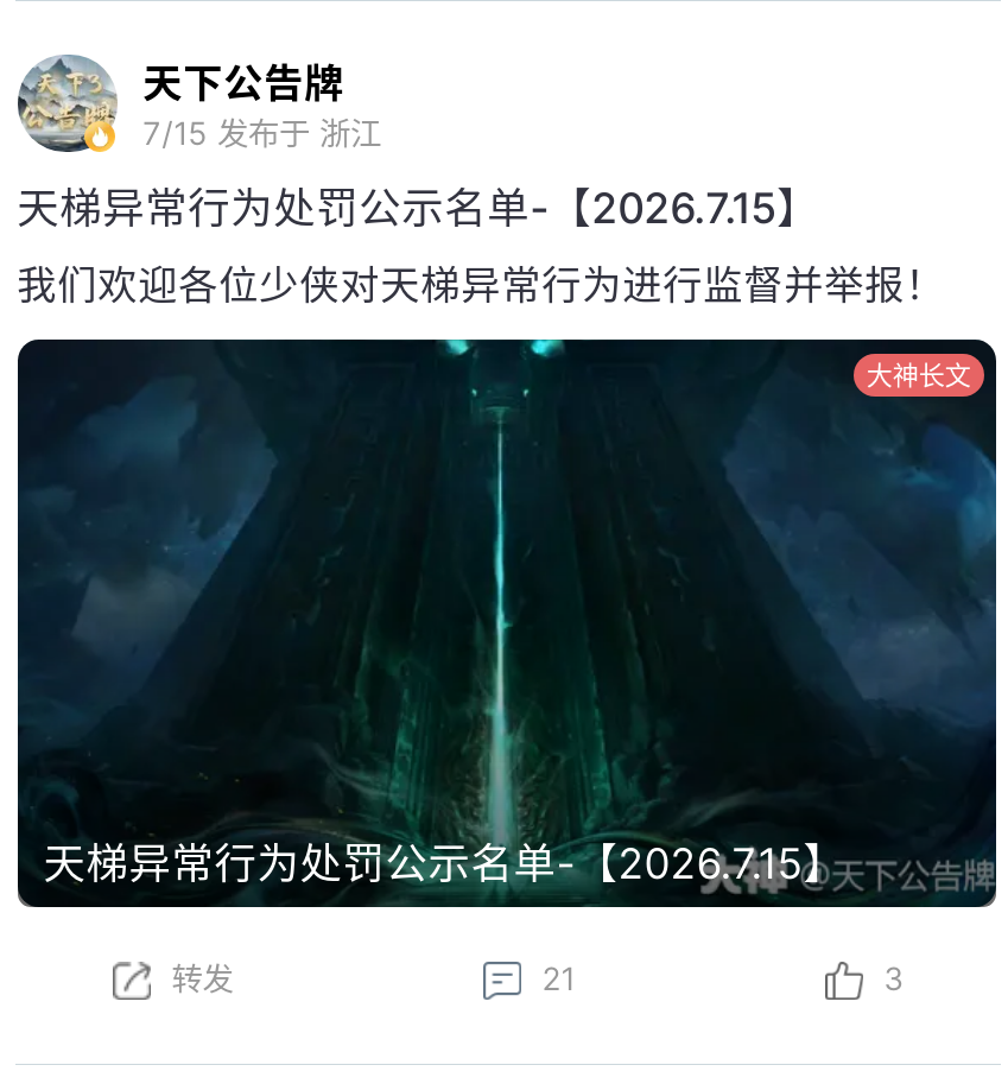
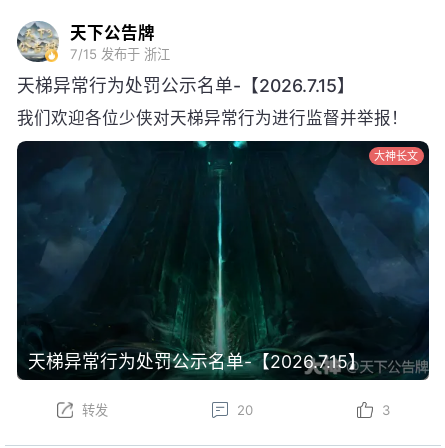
[542,959,575,997] 21 -> [237,402,253,418] 20

